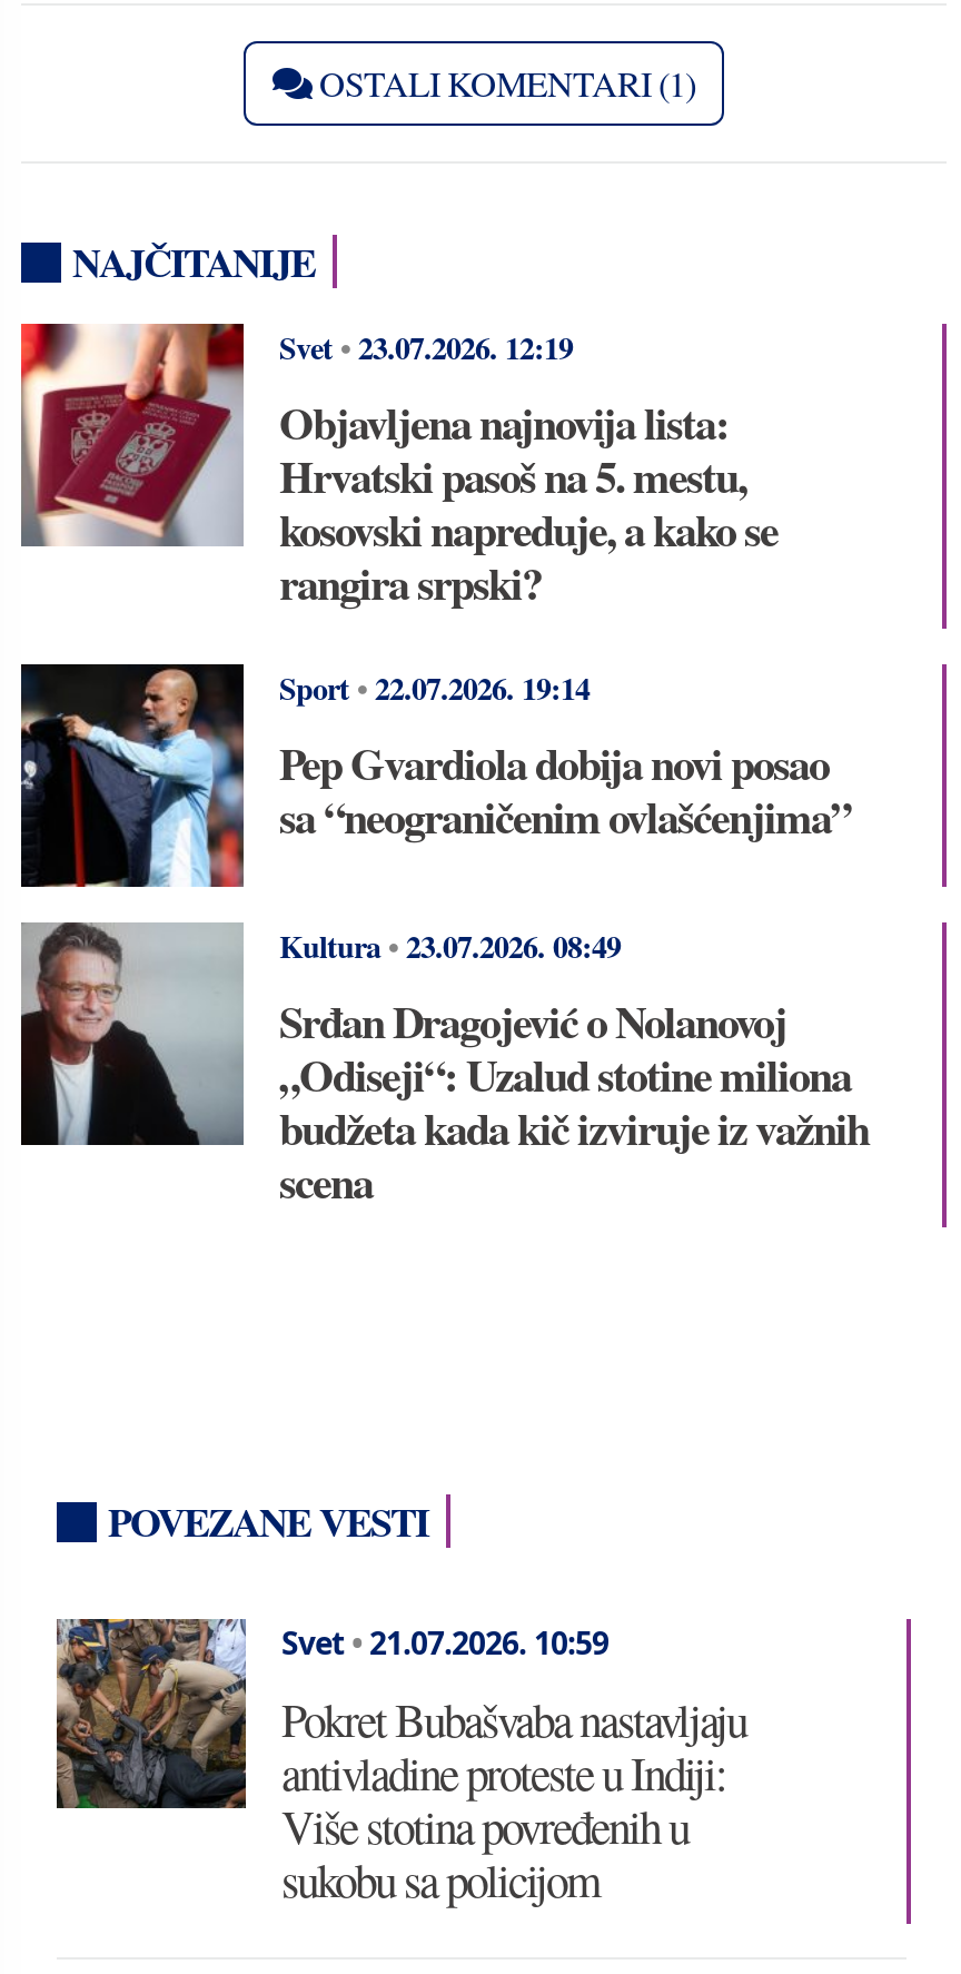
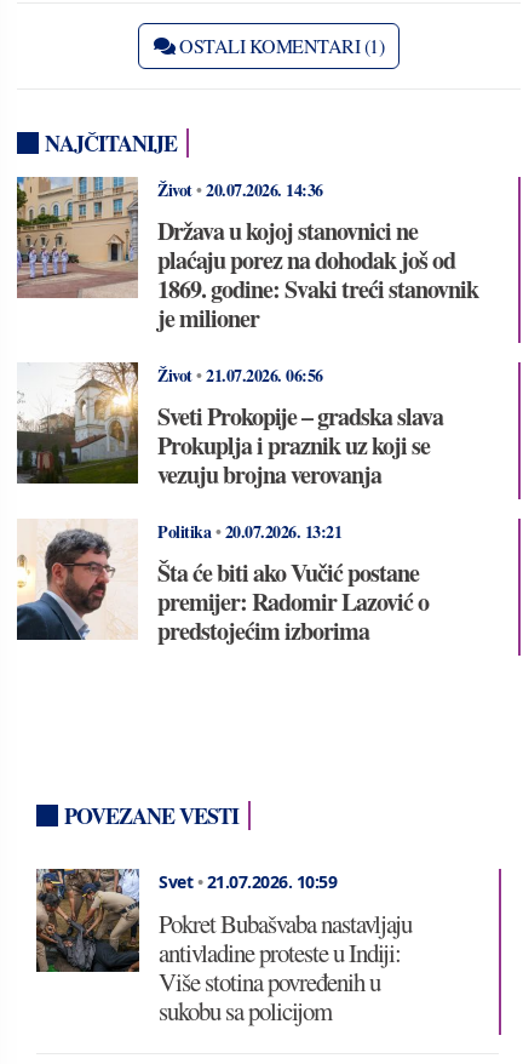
[19,322,777,614] [image] | Svet •23.07.2026. 12:19 | Objavljena najnovija lista: | Hrvatski pasoš na 5. mestu, | kosovski napreduje, a kako se | rangira srpski? -> [16,176,478,335] [image] | Život •20.07.2026. 14:36 | Država u kojoj stanovnici ne | plaćaju porez na dohodak još od | 1869. godine: Svaki treći stanovnik | je milioner
[19,662,851,889] [image] | Sport •22.07.2026. 19:14 | Pep Gvardiola dobija novi posao | sa “neograničenim ovlašćenjima” -> [16,361,443,492] [image] | Život • 21.07.2026. 06:56 | Sveti Prokopije – gradska slava | Prokuplja i praznik uz koji se | vezuju brojna verovanja
[19,920,869,1213] [image] | Kultura •23.07.2026. 08:49 | Srđan Dragojević o Nolanovoj | „Odiseji“: Uzalud stotine miliona | budžeta kada kič izviruje iz važnih | scena -> [16,503,429,648] [image] | Politika • 20.07.2026. 13:21 | Šta će biti ako Vučić postane | premijer: Radomir Lazović o | predstojećim izborima

